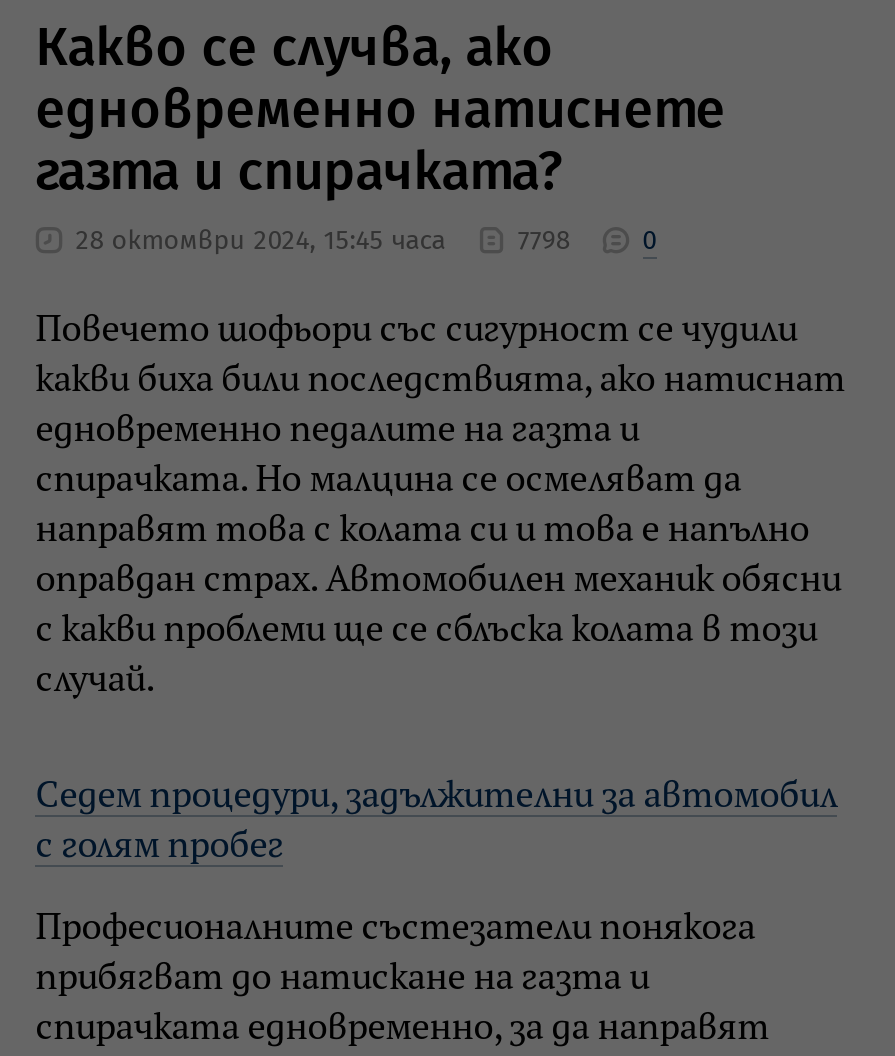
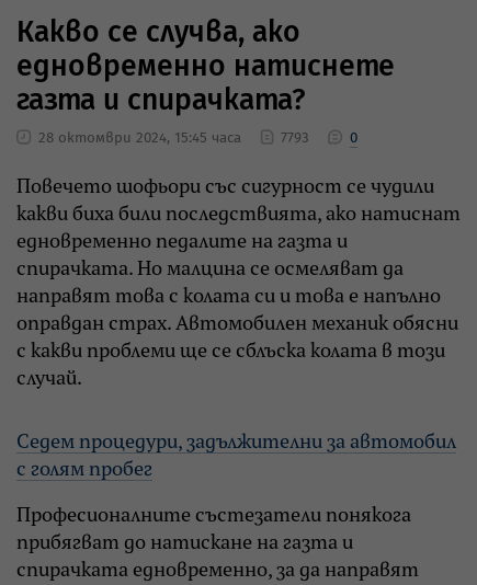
[518,225,570,257] 7798 -> [281,130,310,147] 7793

